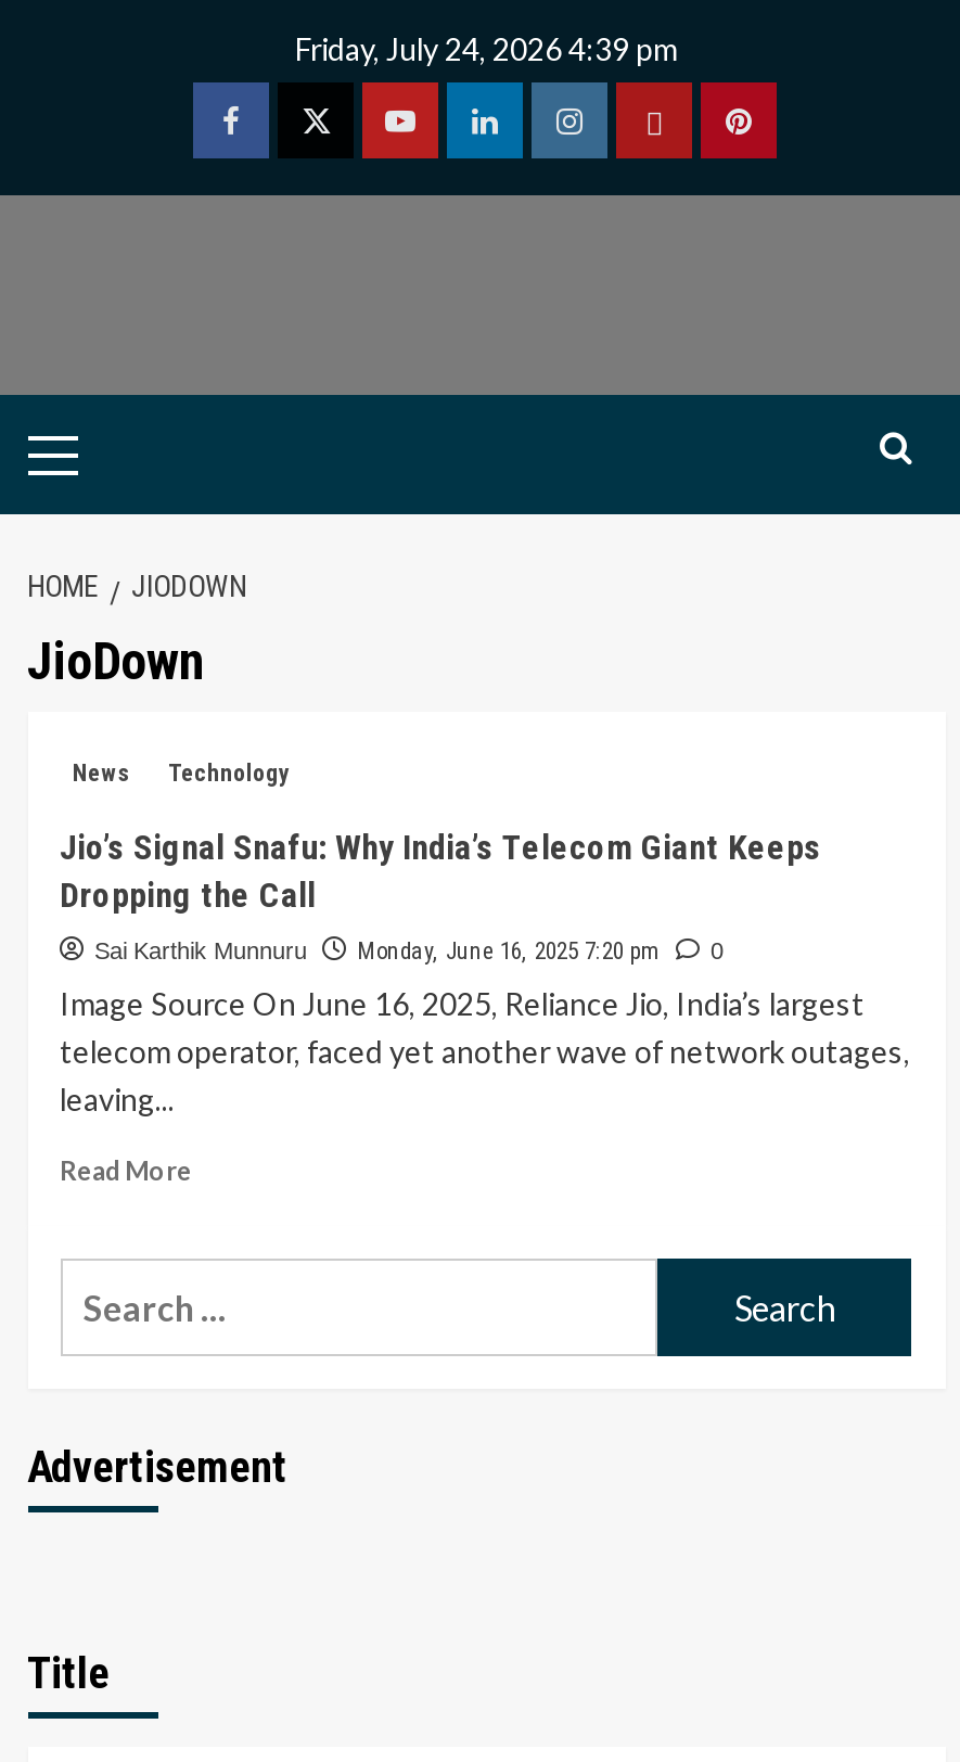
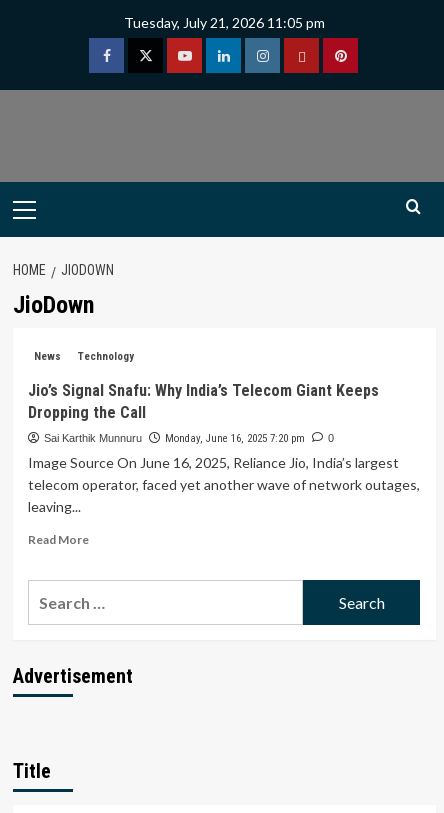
[295,30,677,67] Friday, July 24, 2026 4:39 pm -> [123,14,324,31] Tuesday, July 21, 2026 11:05 pm

